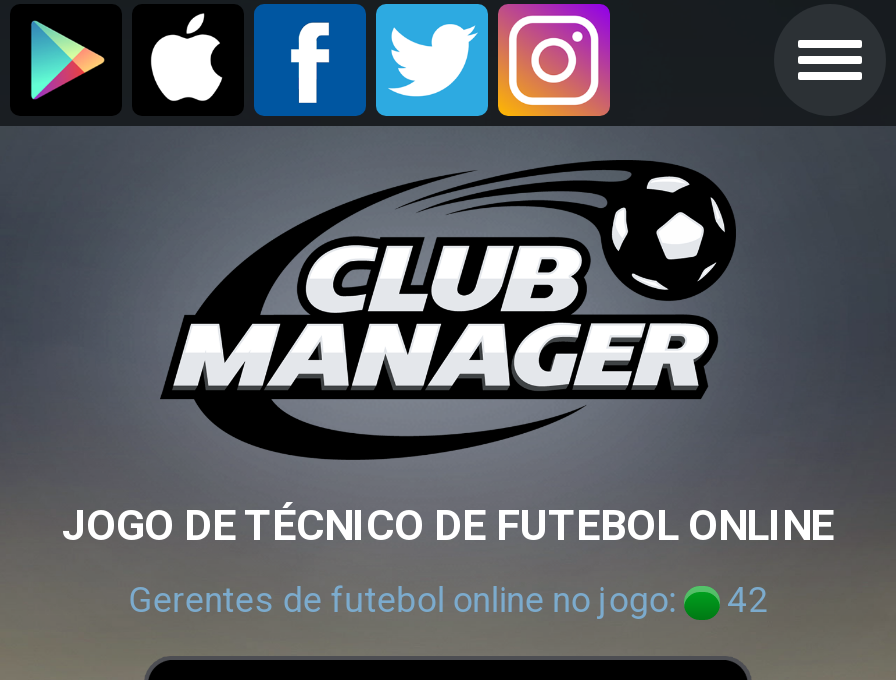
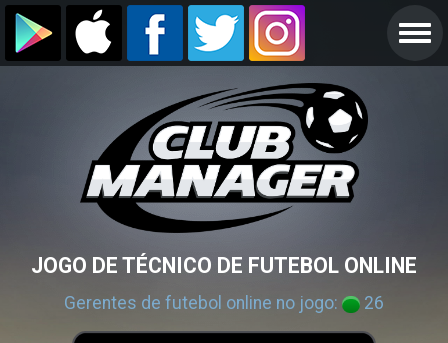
[128,580,768,620] Gerentes de futebol online no jogo: 42 -> [64,293,384,313] Gerentes de futebol online no jogo: 26

